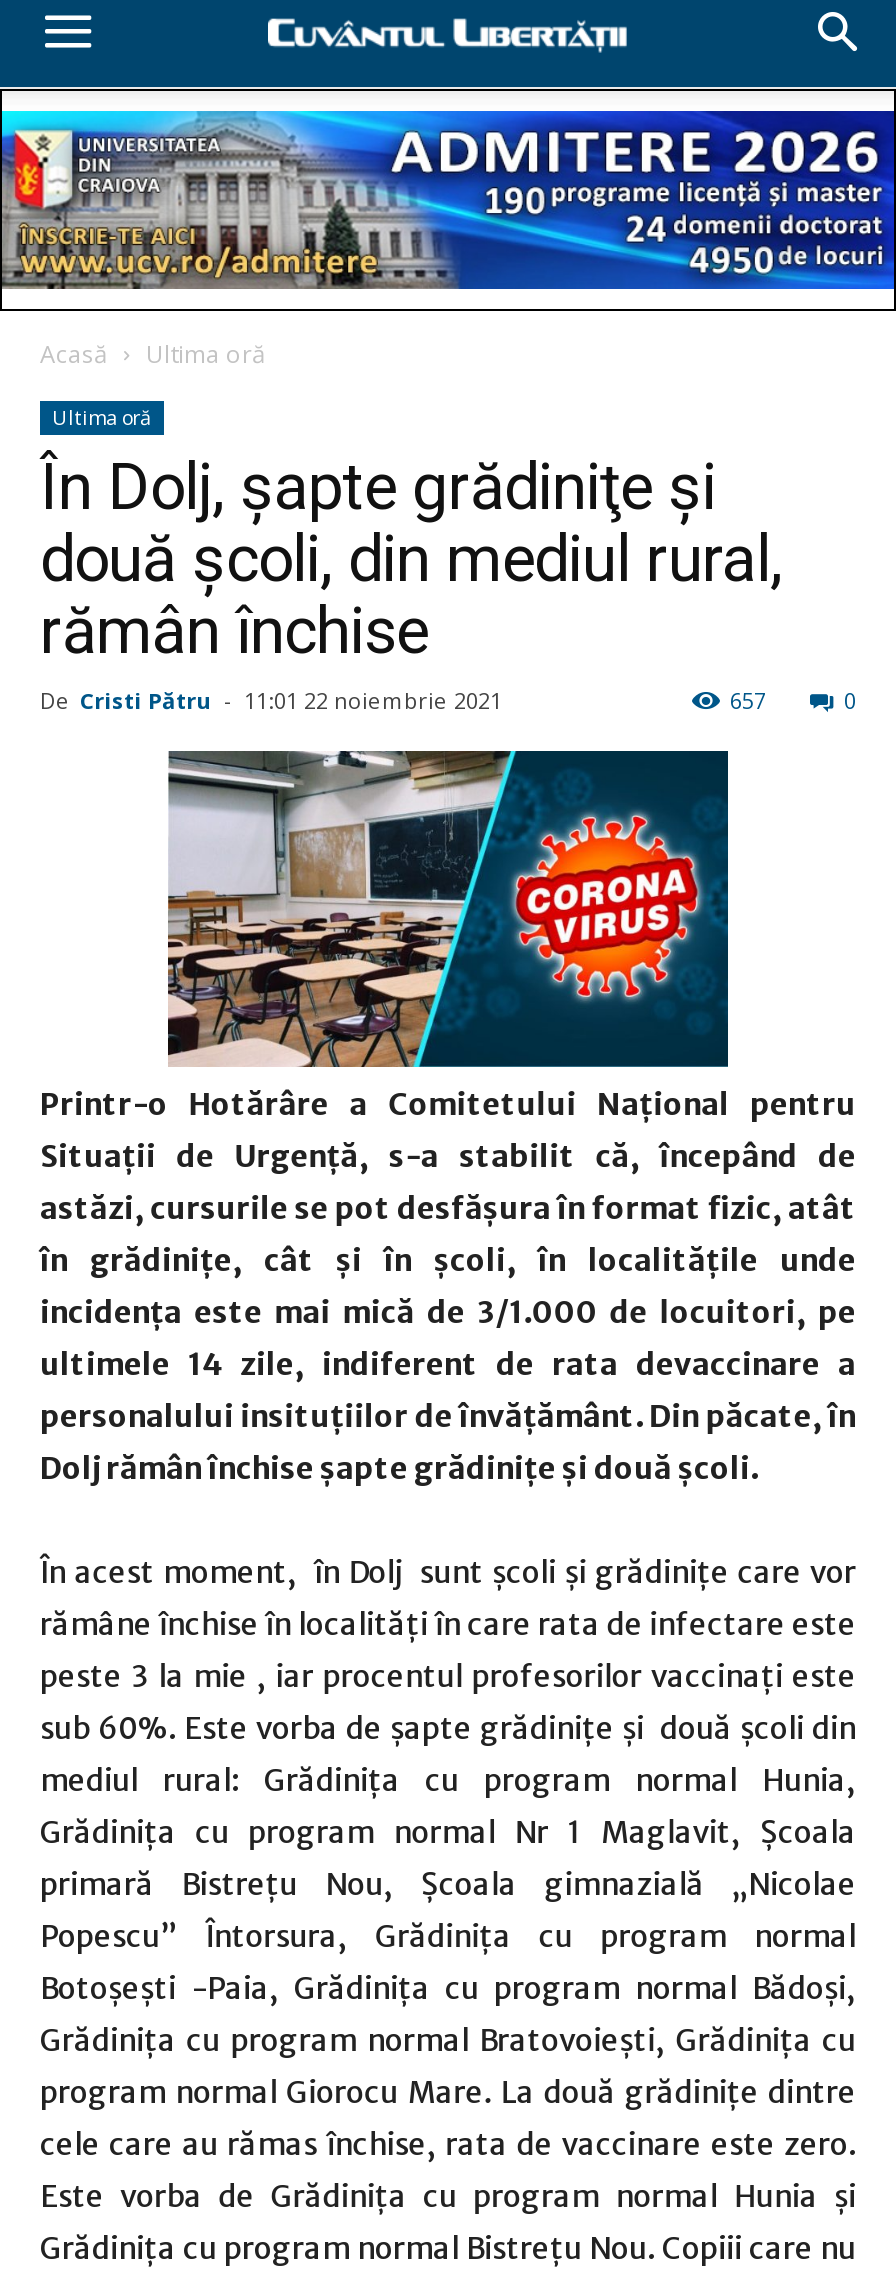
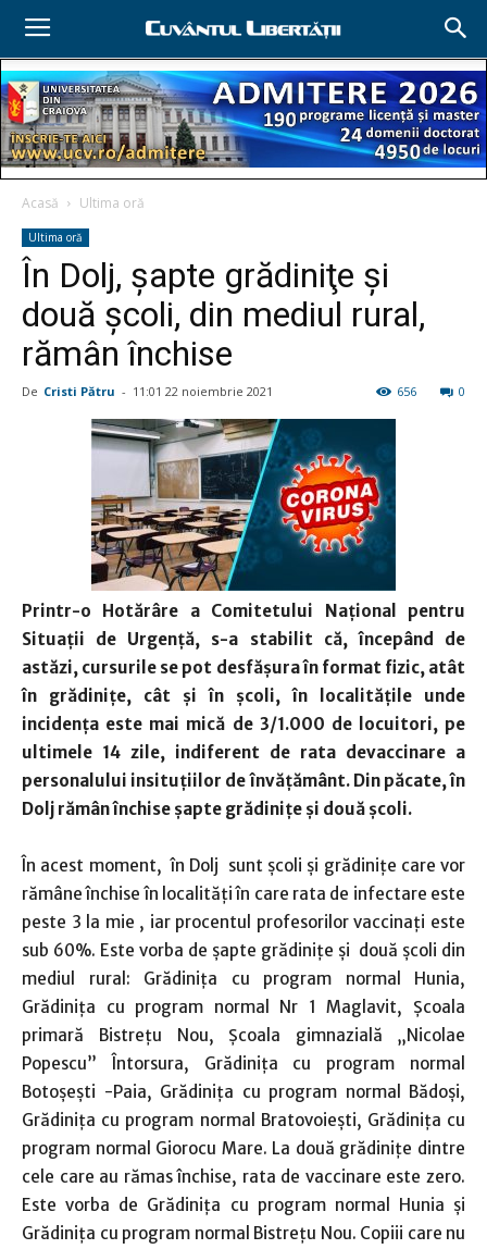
[730,685,766,715] 657 -> [397,383,416,399] 656

